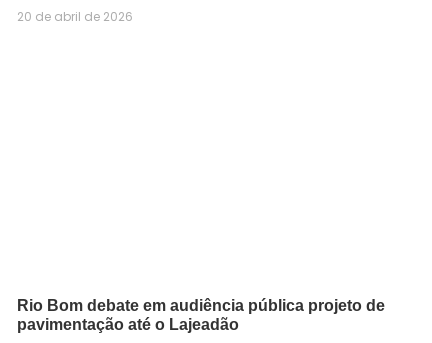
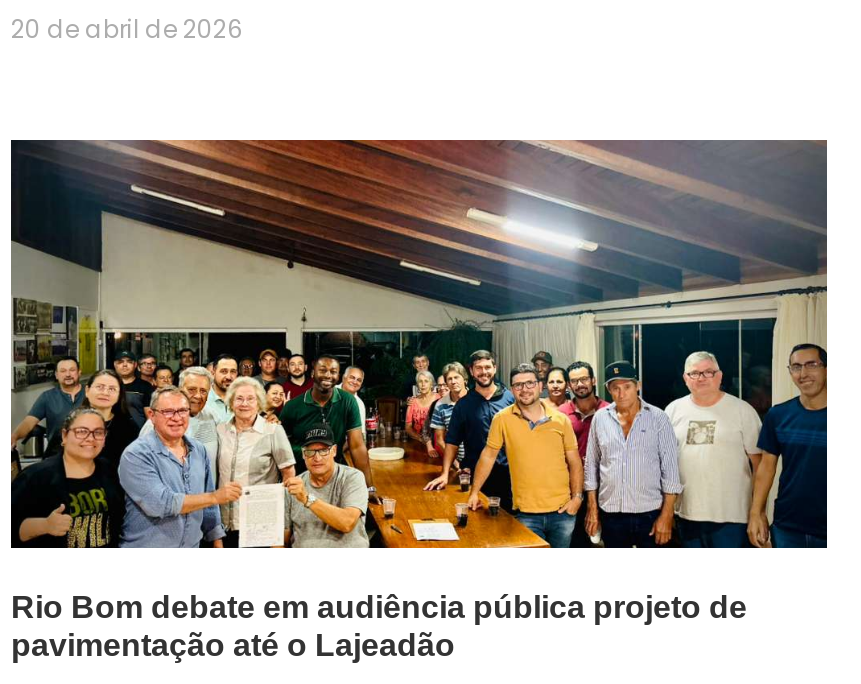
none -> [9,138,829,550] [image]

